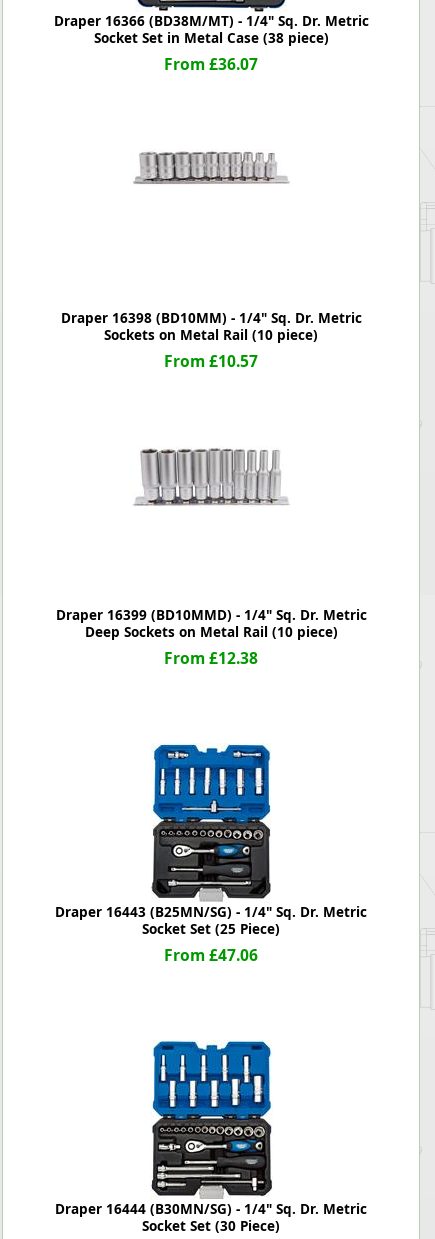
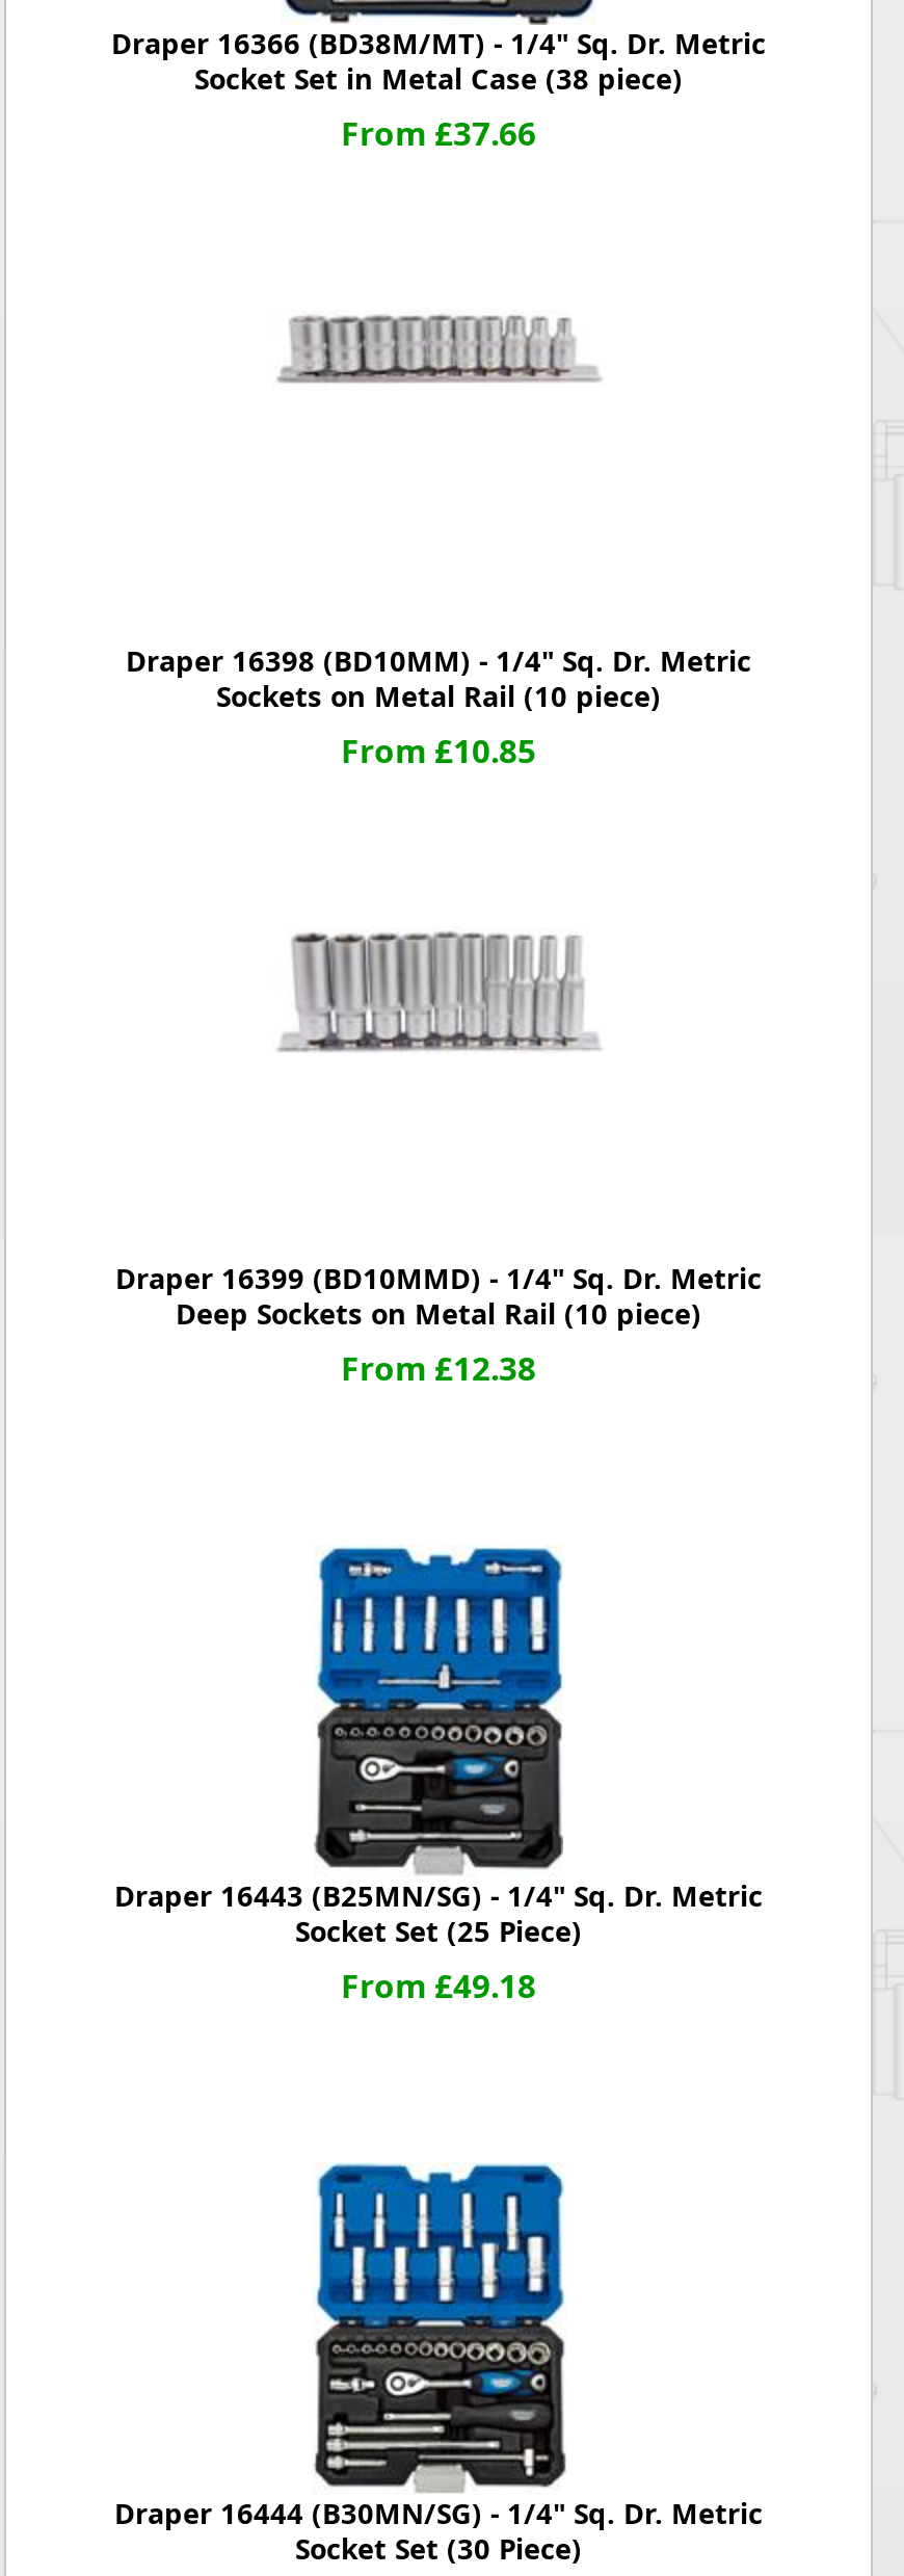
[164,53,258,75] From £36.07 -> [341,110,536,156] From £37.66
[164,350,258,372] From £10.57 -> [341,728,536,773] From £10.85
[164,944,258,966] From £47.06 -> [341,1963,536,2008] From £49.18

